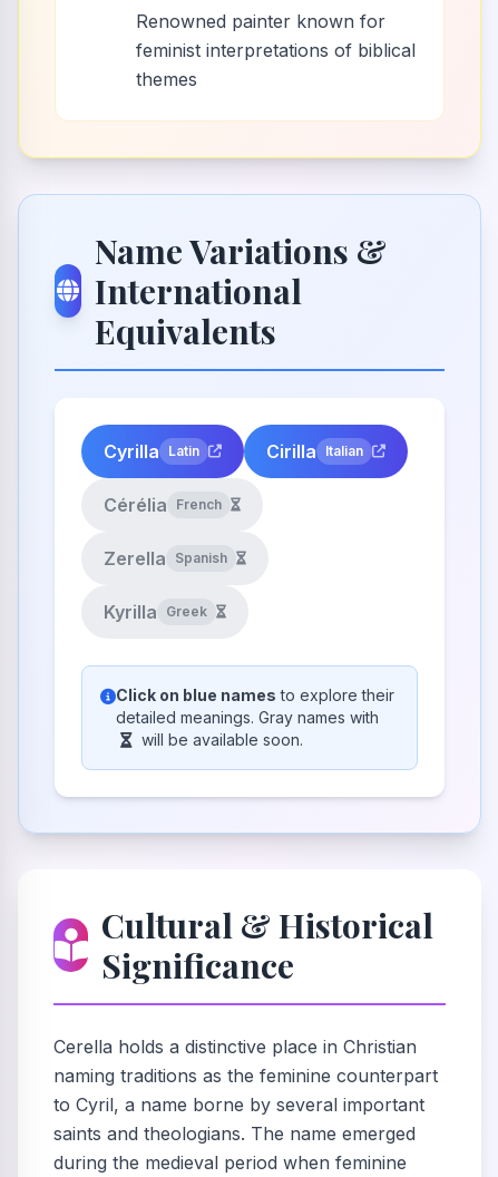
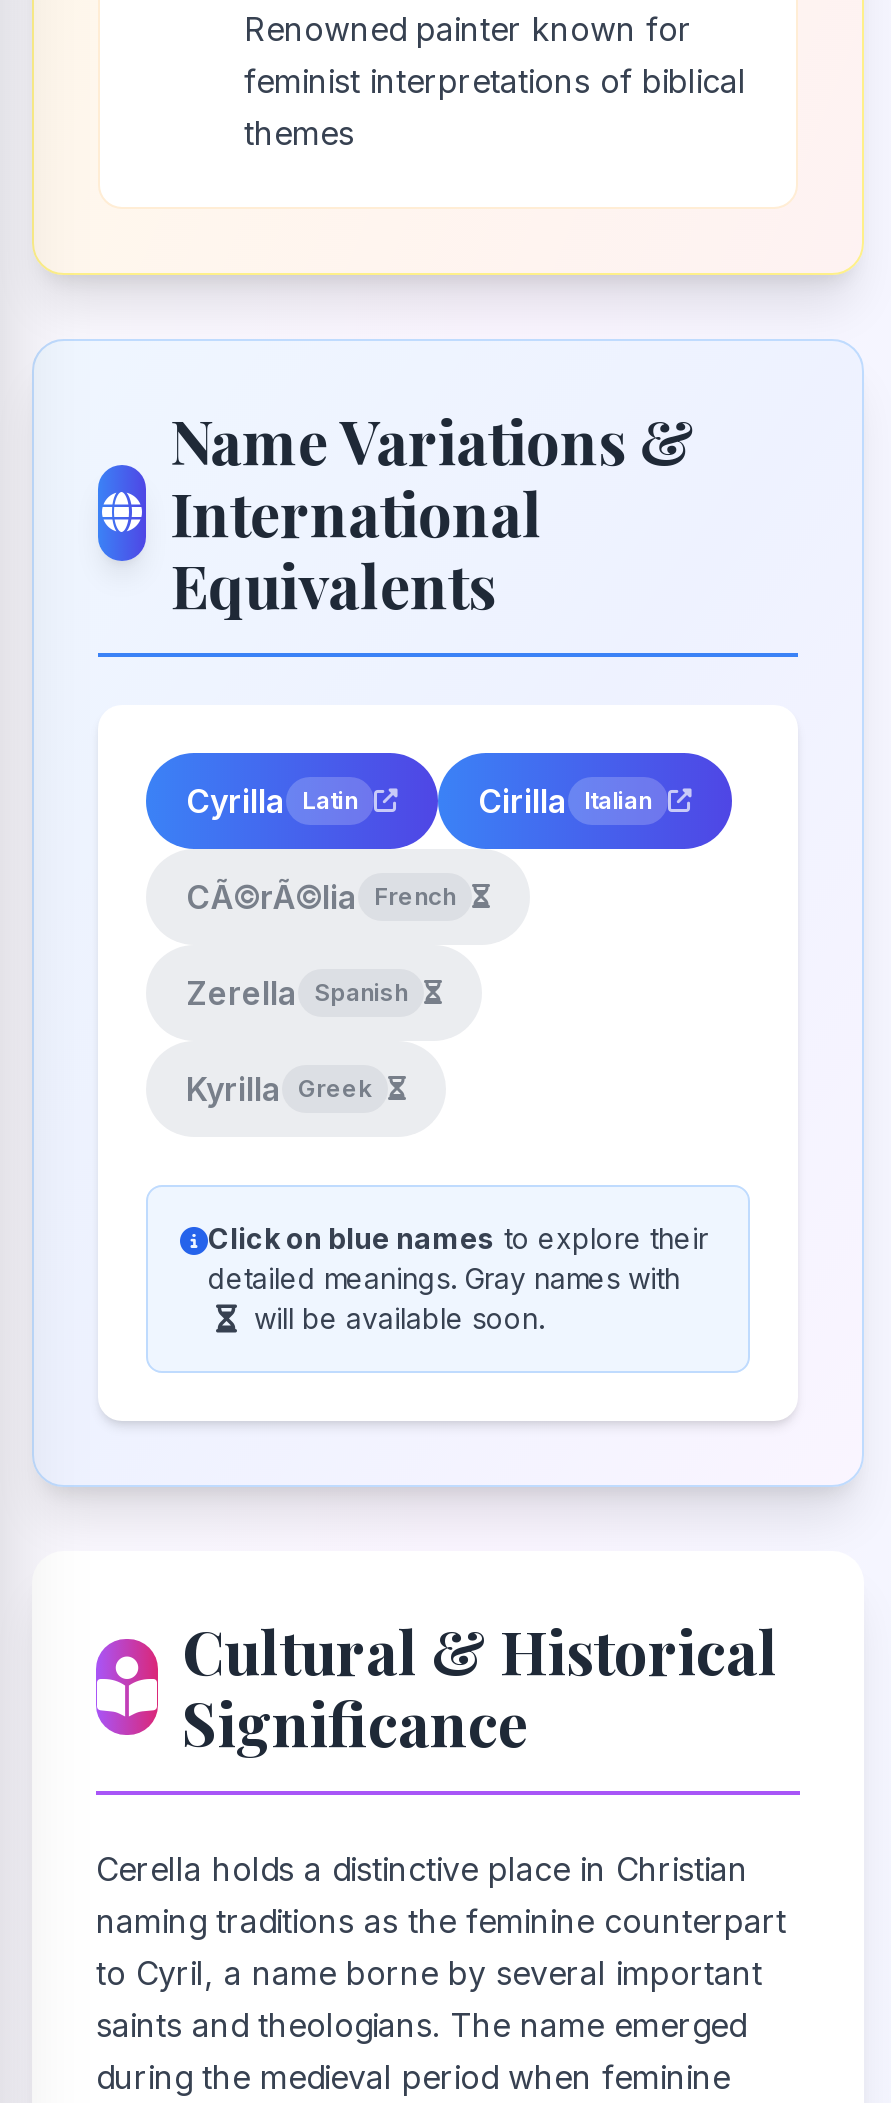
[104,494,222,516] Cérélia French -> [186,877,456,917] CÃ©rÃ©lia French

